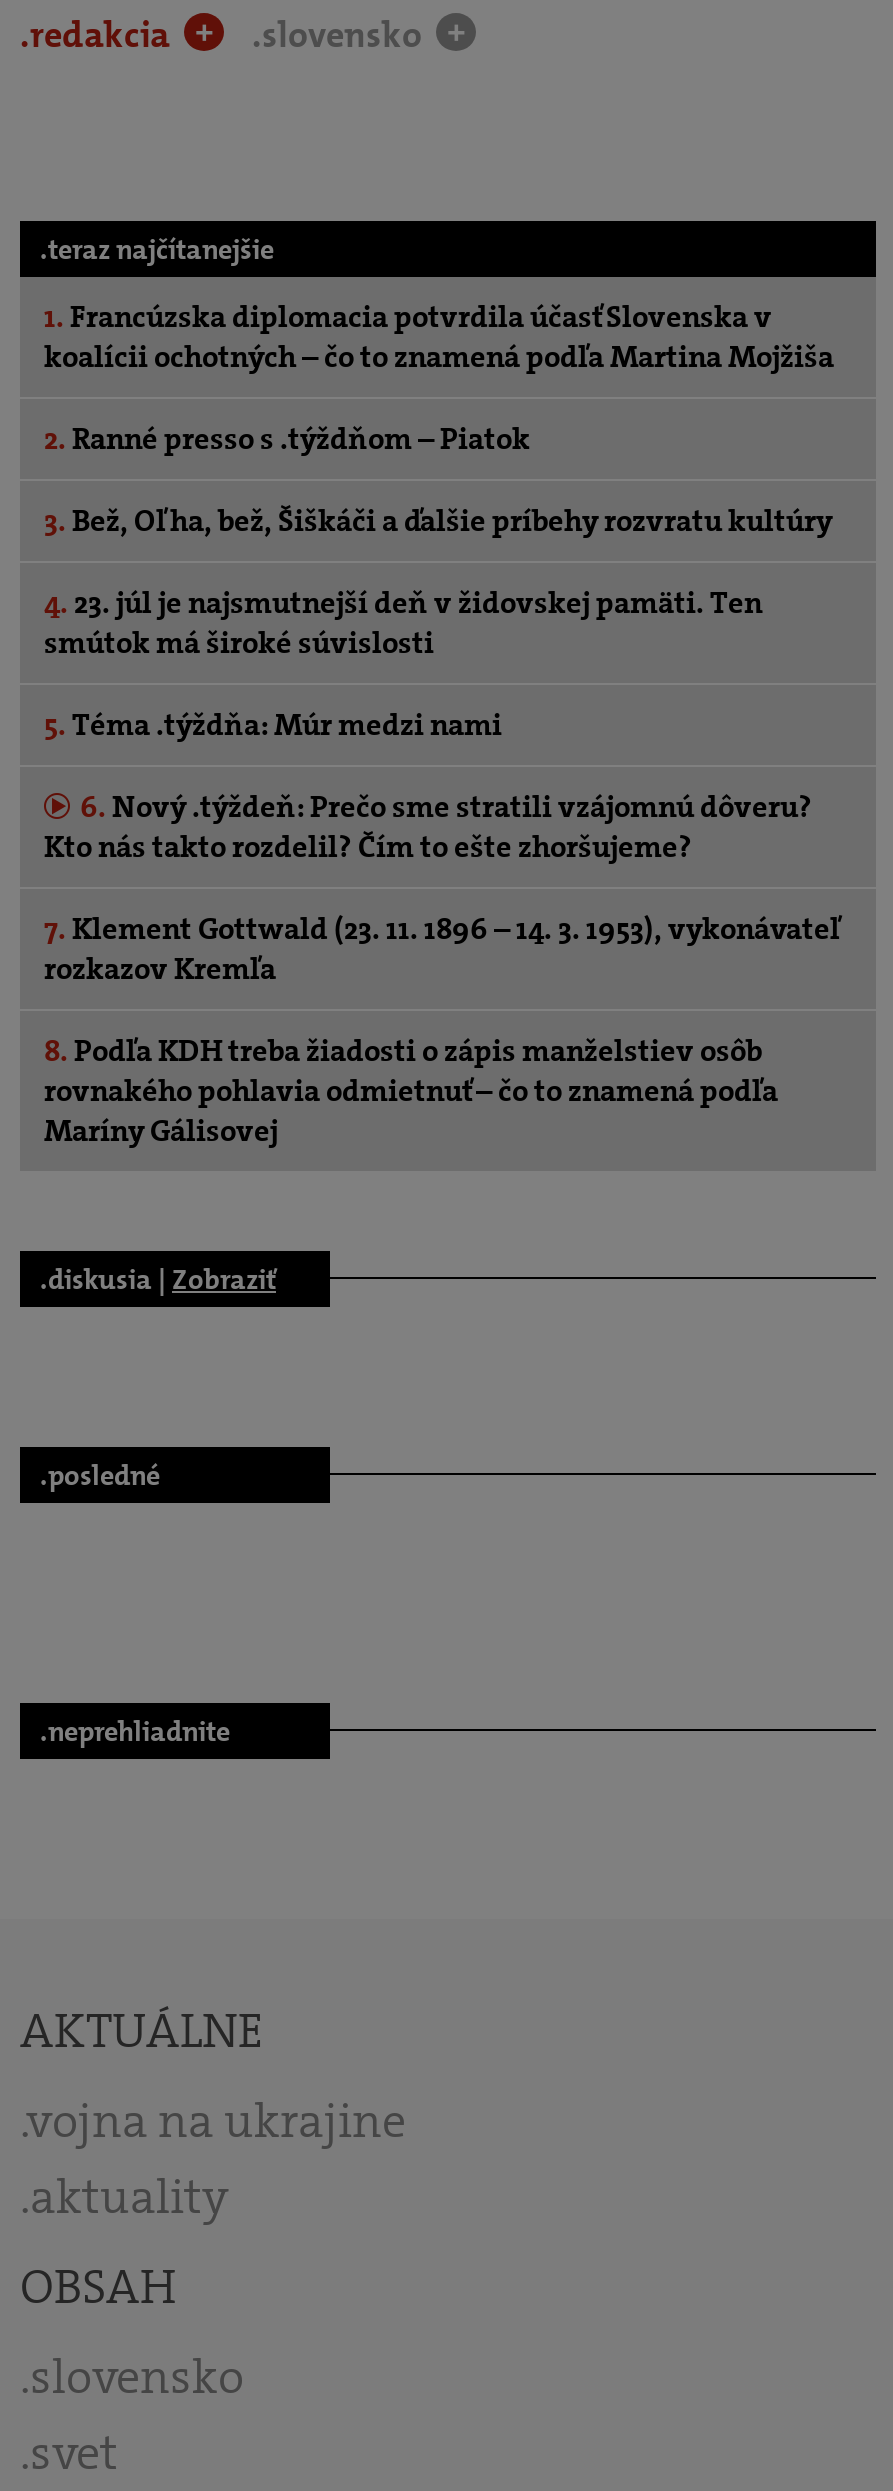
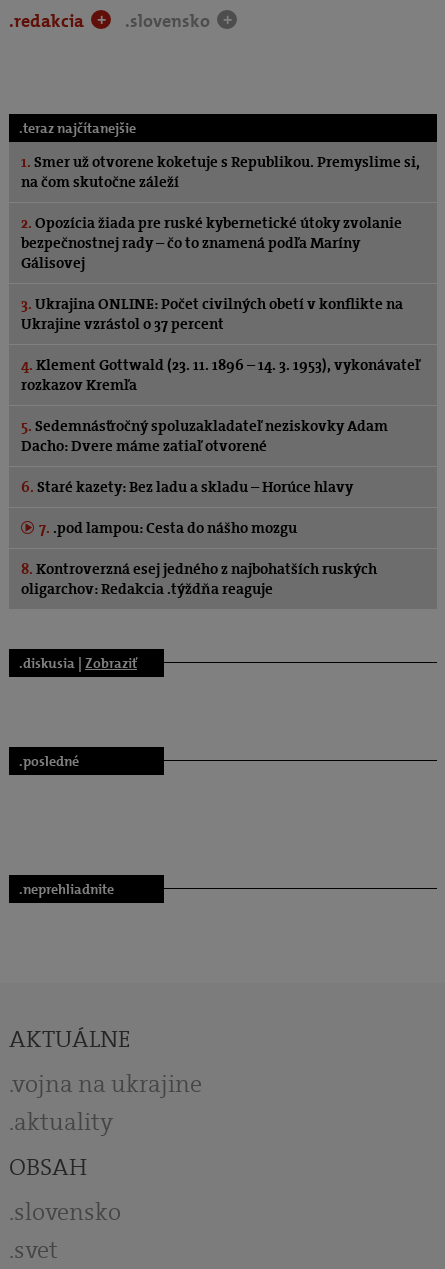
[44,296,842,948] 1. Francúzska diplomacia potvrdila účasť Slovenska v | koalícii ochotných – čo to znamená podľa Martina Mojžiša | 2. Ranné presso s .týždňom – Piatok | 3. Bež, Oľha, bež, Šiškáči a ďalšie príbehy rozvratu kultúry | 4. 23. júl je najsmutnejší deň v židovskej pamäti. Ten | smútok má široké súvislosti | 5. Téma .týždňa: Múr medzi nami | 6. Nový .týždeň: Prečo sme stratili vzájomnú dôveru? | Kto nás takto rozdelil? Čím to ešte zhoršujeme? | 7. Klement Gottwald (23. 11. 1896 – 14. 3. 1953), vykonávateľ -> [21,152,421,375] 1. Smer už otvorene koketuje s Republikou. Premyslime si, | na čom skutočne záleží | 2. Opozícia žiada pre ruské kybernetické útoky zvolanie | bezpečnostnej rady – čo to znamená podľa Maríny | Gálisovej | 3. Ukrajina ONLINE: Počet civilných obetí v konflikte na | Ukrajine vzrástol o 37 percent | 4. Klement Gottwald (23. 11. 1896 – 14. 3. 1953), vykonávateľ
moved [44,948,276,988] -> [21,375,137,395]: rozkazov Kremľa
[44,1030,778,1150] 8. Podľa KDH treba žiadosti o zápis manželstiev osôb | rovnakého pohlavia odmietnuť – čo to znamená podľa | Maríny Gálisovej -> [21,416,388,599] 5. Sedemnásťročný spoluzakladateľ neziskovky Adam | Dacho: Dvere máme zatiaľ otvorené | 6. Staré kazety: Bez ladu a skladu – Horúce hlavy | 7..pod lampou: Cesta do nášho mozgu | 8. Kontroverzná esej jedného z najbohatších ruských | oligarchov: Redakcia .týždňa reaguje

